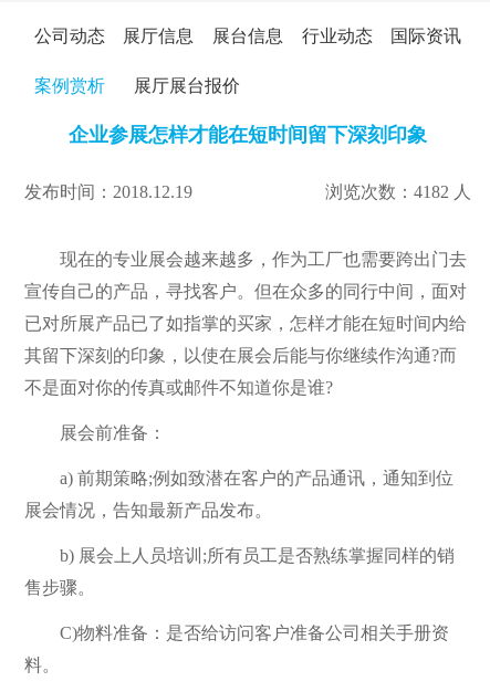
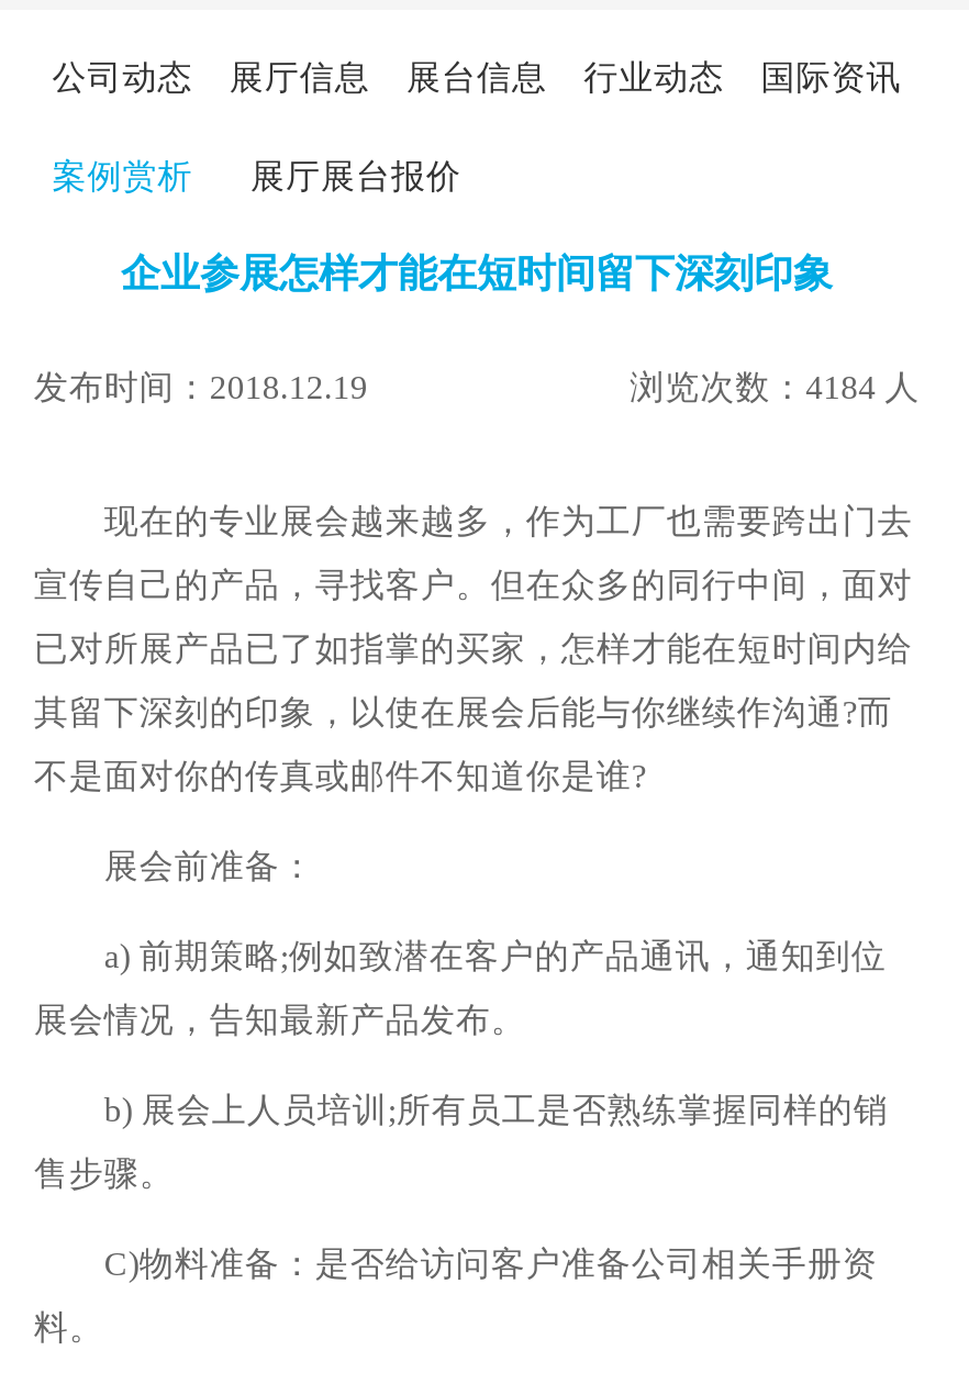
[325,182,471,201] 浏览次数：4182 人 -> [630,367,920,404] 浏览次数：4184 人

